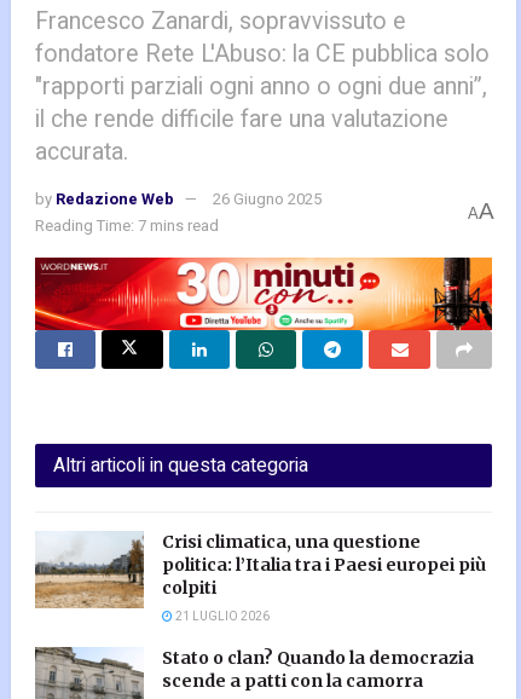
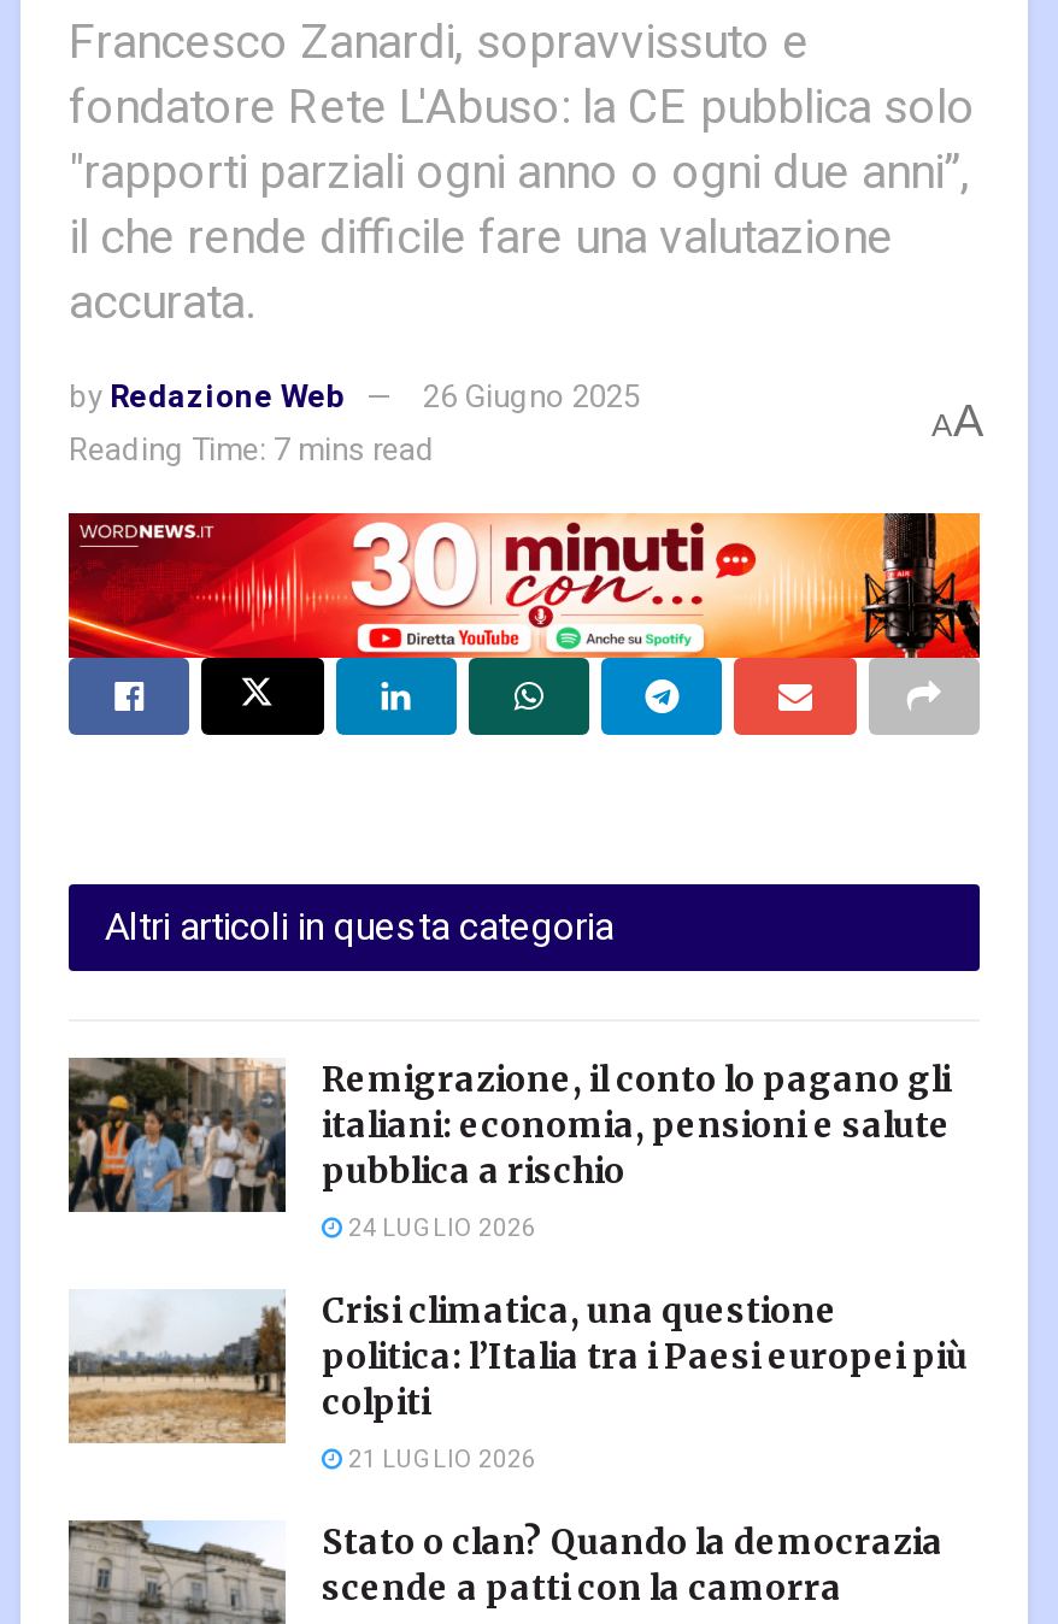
none -> [66,1055,951,1245] [image] | Remigrazione, il conto lo pagano gli | italiani: economia, pensioni e salute | pubblica a rischio | 24 LUGLIO 2026

